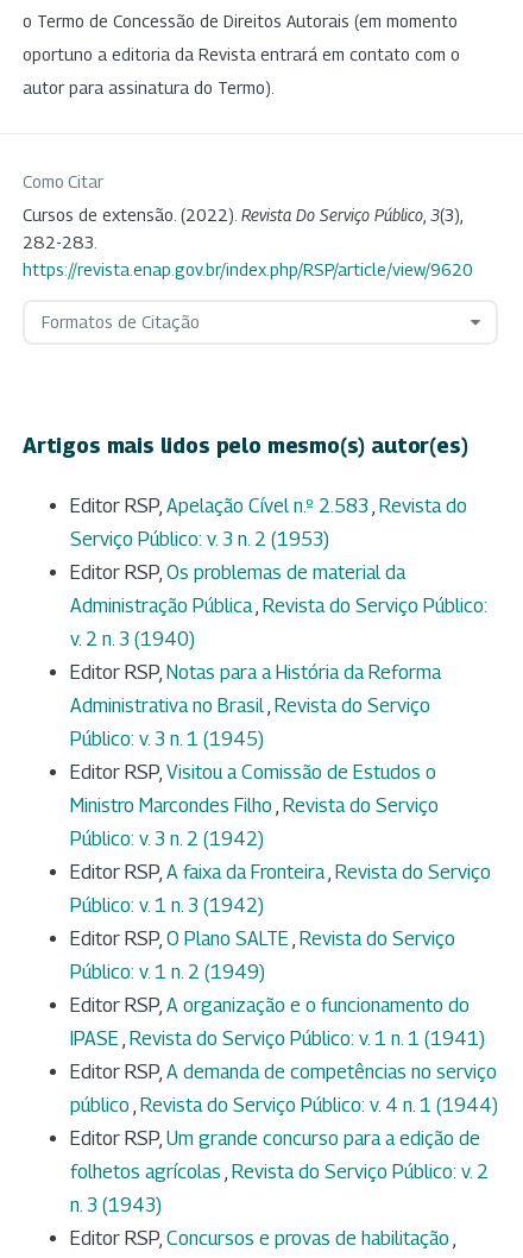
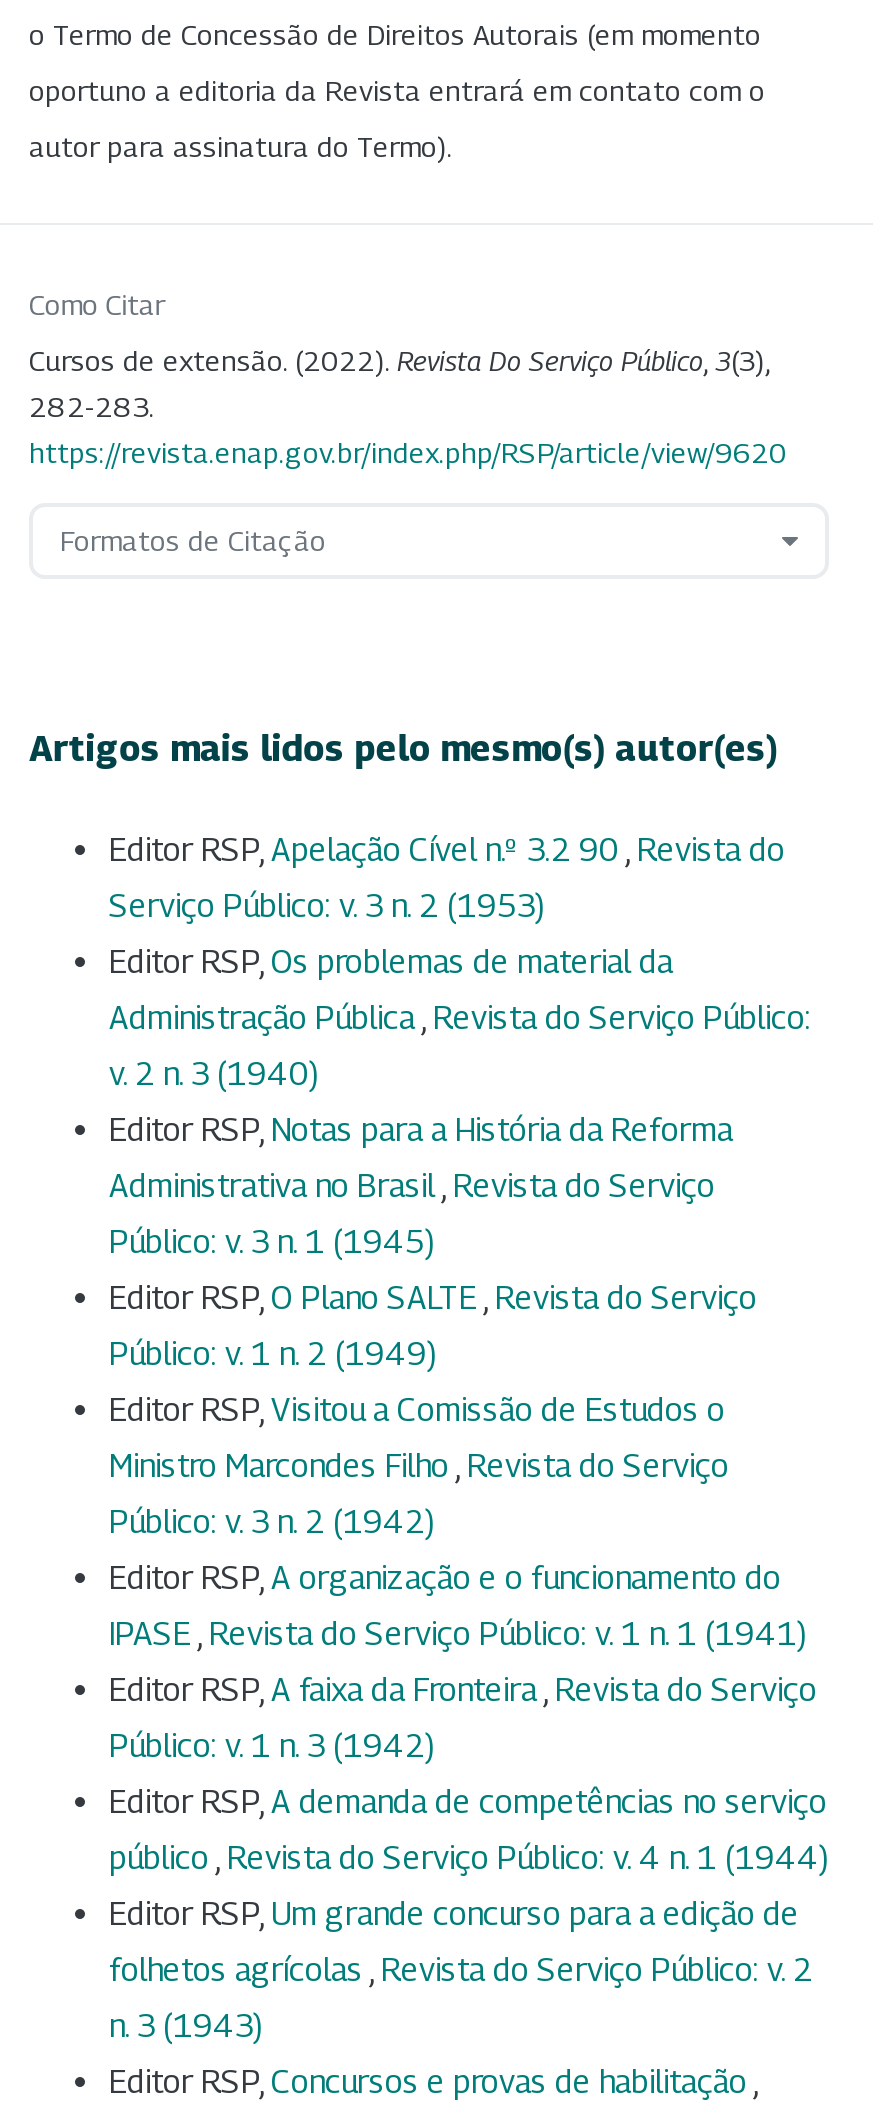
[70,495,467,518] Editor RSP, Apelação Cível n.º 2.583, Revista do -> [109,832,785,870] Editor RSP, Apelação Cível n.º 3.2 90, Revista do
moved [70,762,439,851] -> [109,1392,729,1542]: Editor RSP, Visitou a Comissão de Estudos o | Ministro Marcondes Filho, Revista do Serviço | Público: v. 3 n. 2 (1942)
moved [70,861,491,917] -> [109,1672,817,1766]: Editor RSP, A faixa da Fronteira, Revista do Serviço | Público: v. 1 n. 3 (1942)
moved [70,928,455,984] -> [109,1280,757,1374]: Editor RSP, O Plano SALTE, Revista do Serviço | Público: v. 1 n. 2 (1949)
moved [70,995,485,1051] -> [109,1560,807,1654]: Editor RSP, A organização e o funcionamento do | IPASE, Revista do Serviço Público: v. 1 n. 1 (1941)

